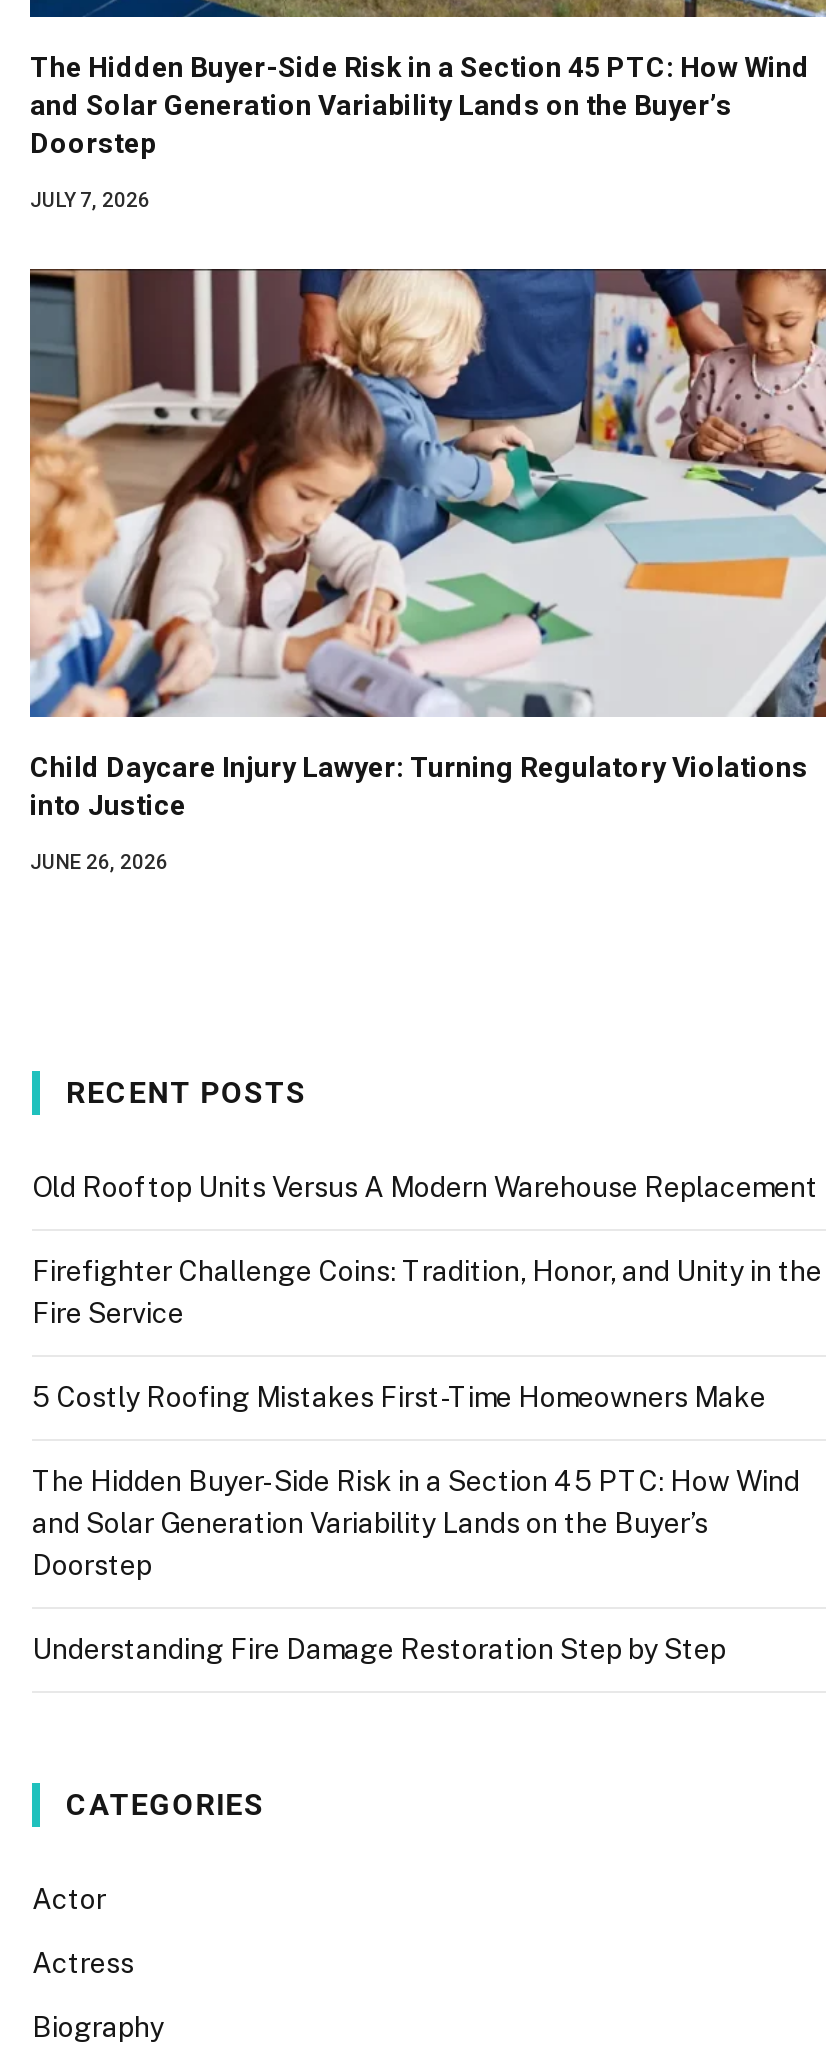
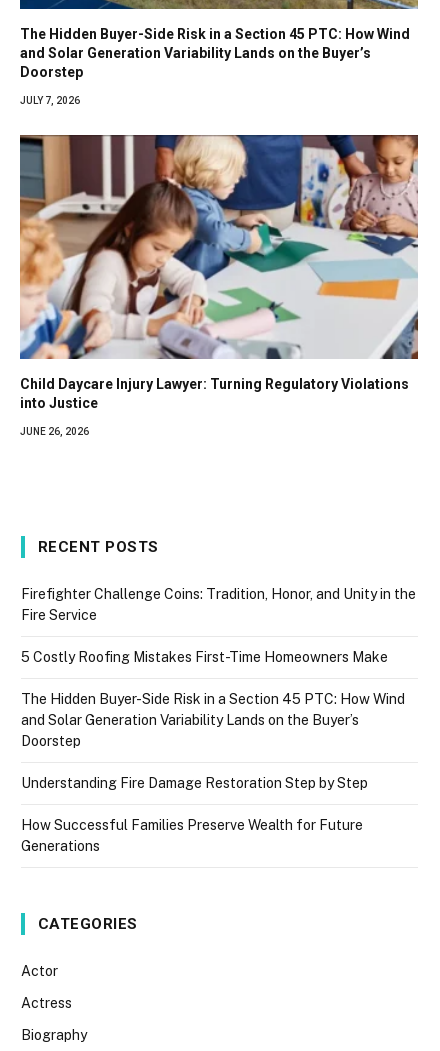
[32,1171,818,1203] Old Rooftop Units Versus A Modern Warehouse Replacement -> none
moved [32,1255,822,1665] -> [21,586,416,791]: Firefighter Challenge Coins: Tradition, Honor, and Unity in the | Fire Service | 5 Costly Roofing Mistakes First-Time Homeowners Make | The Hidden Buyer-Side Risk in a Section 45 PTC: How Wind | and Solar Generation Variability Lands on the Buyer’s | Doorstep | Understanding Fire Damage Restoration Step by Step
none -> [21,817,363,854] How Successful Families Preserve Wealth for Future | Generations

